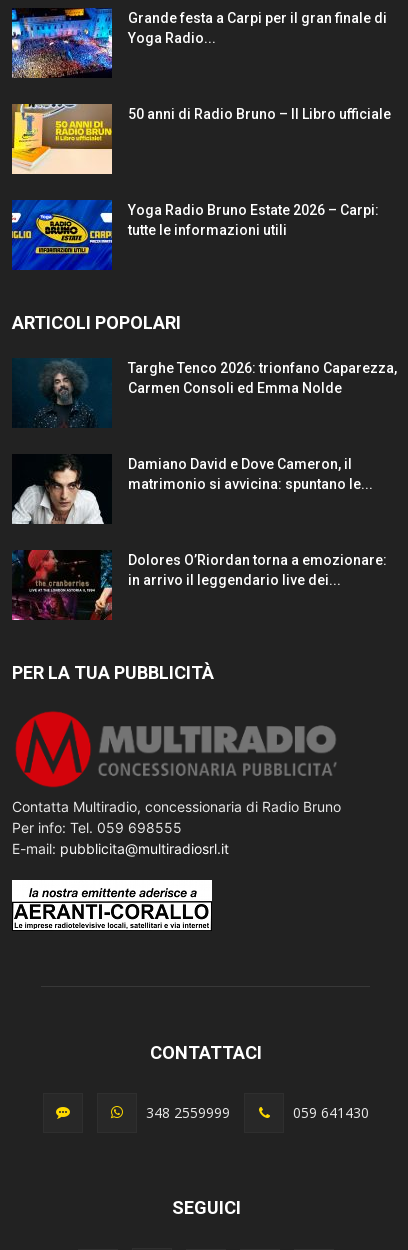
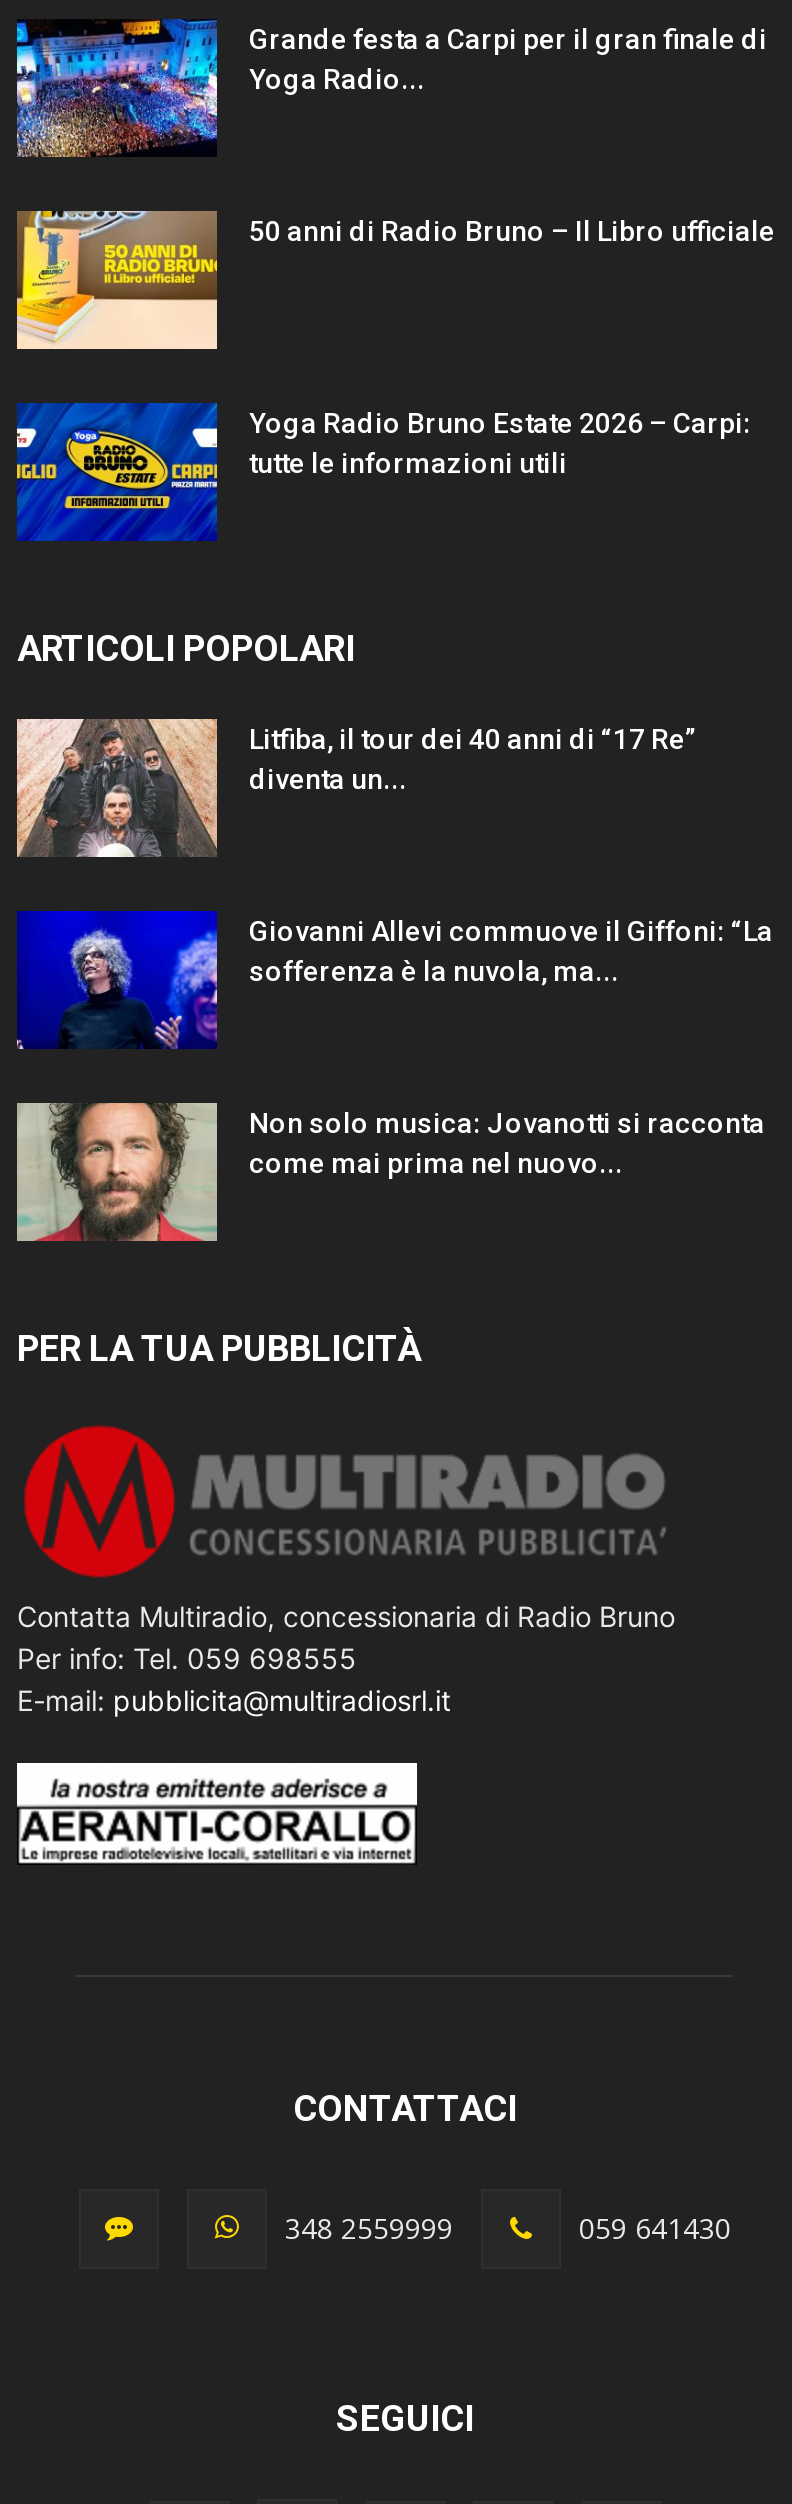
[12,357,397,427] [image] | Targhe Tenco 2026: trionfano Caparezza, | Carmen Consoli ed Emma Nolde -> [15,716,695,860] [image] | Litfiba, il tour dei 40 anni di “17 Re” | diventa un...
[11,453,373,525] [image] | Damiano David e Dove Cameron, il | matrimonio si avvicina: spuntano le... -> [15,908,773,1052] [image] | Giovanni Allevi commuove il Giffoni: “La | sofferenza è la nuvola, ma...
[11,549,387,621] [image] | Dolores O’Riordan torna a emozionare: | in arrivo il leggendario live dei... -> [15,1100,765,1244] [image] | Non solo musica: Jovanotti si racconta | come mai prima nel nuovo...

